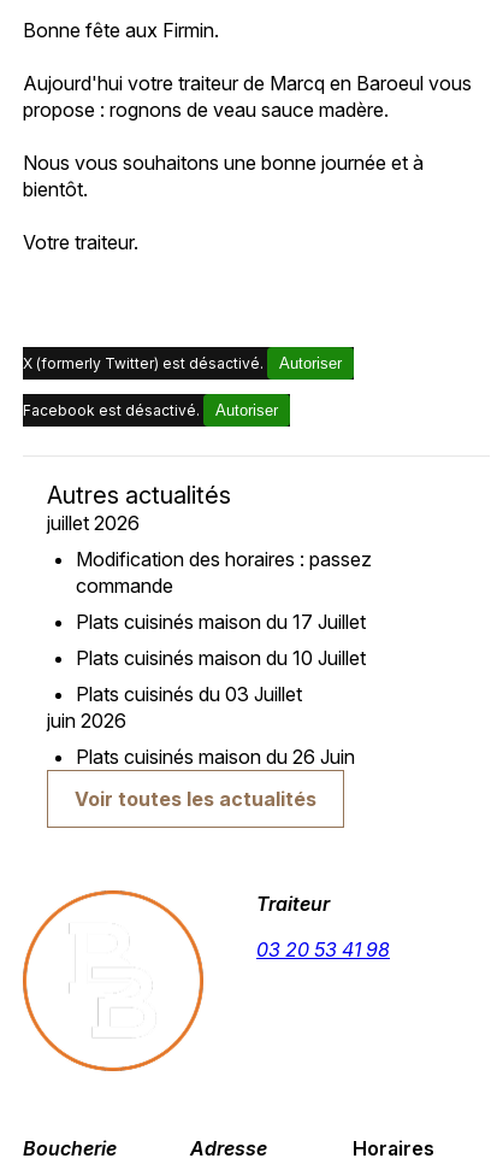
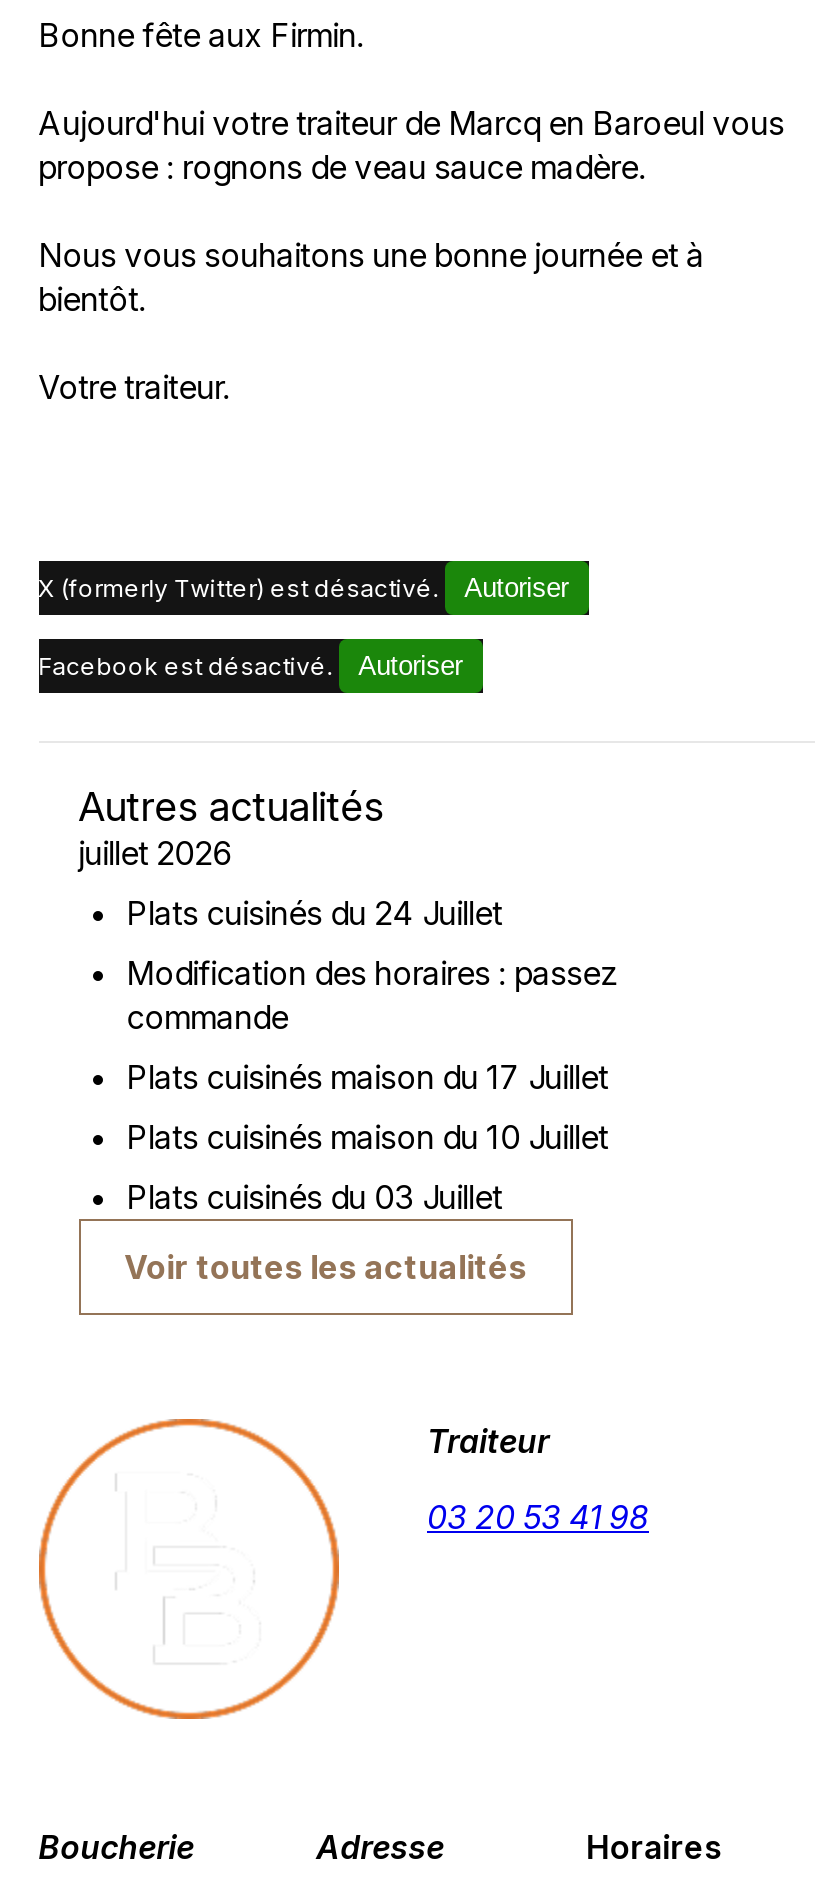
none -> [126,893,502,933] Plats cuisinés du 24 Juillet
moved [75,547,371,706] -> [126,953,618,1217]: Modification des horaires : passez | commande | Plats cuisinés maison du 17 Juillet | Plats cuisinés maison du 10 Juillet | Plats cuisinés du 03 Juillet
[46,709,355,769] juin 2026 | Plats cuisinés maison du 26 Juin -> none

